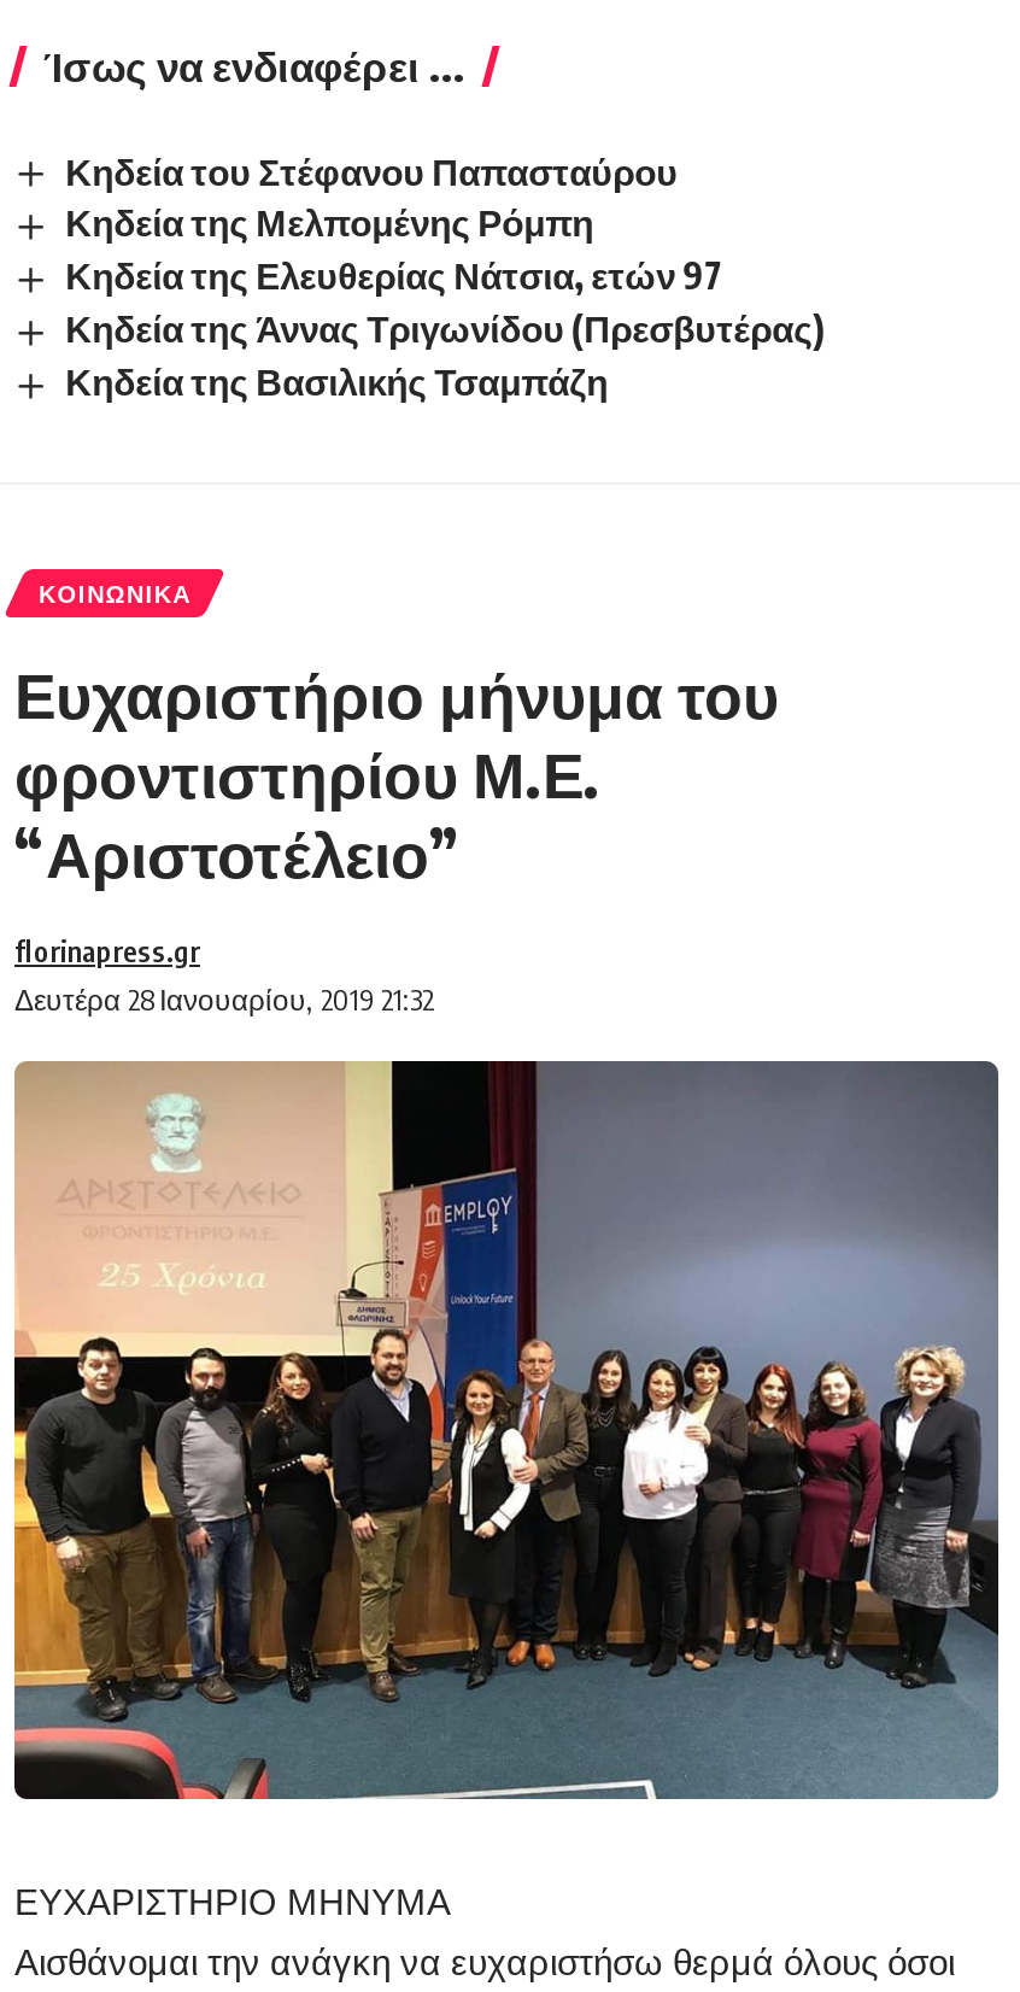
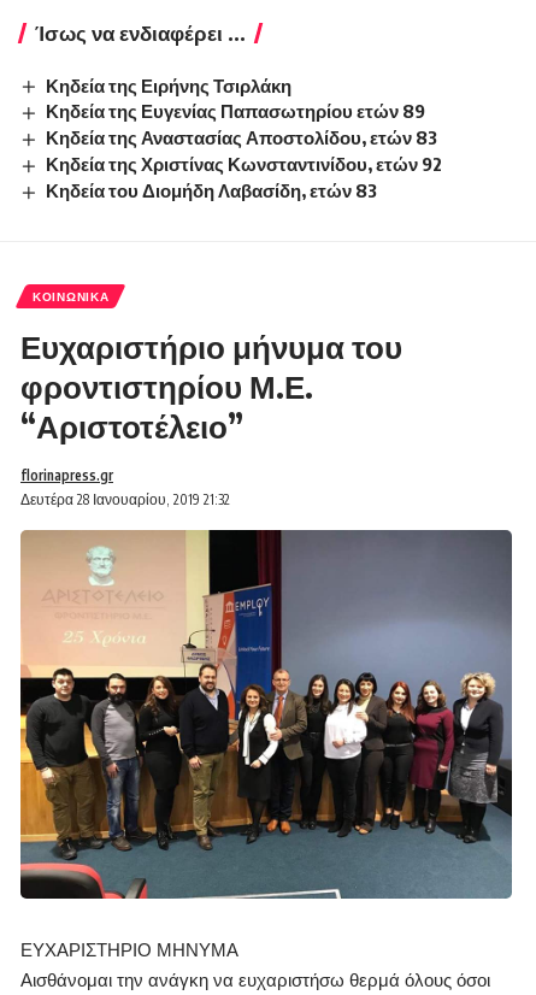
[65,148,825,403] Κηδεία του Στέφανου Παπασταύρου | Κηδεία της Μελπομένης Ρόμπη | Κηδεία της Ελευθερίας Νάτσια, ετών 97 | Κηδεία της Άννας Τριγωνίδου (Πρεσβυτέρας) | Κηδεία της Βασιλικής Τσαμπάζη -> [46,74,442,201] Κηδεία της Ειρήνης Τσιρλάκη | Κηδεία της Ευγενίας Παπασωτηρίου ετών 89 | Κηδεία της Αναστασίας Αποστολίδου, ετών 83 | Κηδεία της Χριστίνας Κωνσταντινίδου, ετών 92 | Κηδεία του Διομήδη Λαβασίδη, ετών 83

